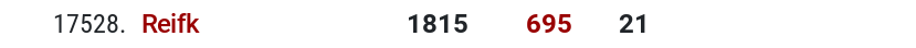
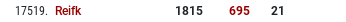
[53,9,199,40] 17528. Reifk -> [15,4,81,18] 17519. Reifk

